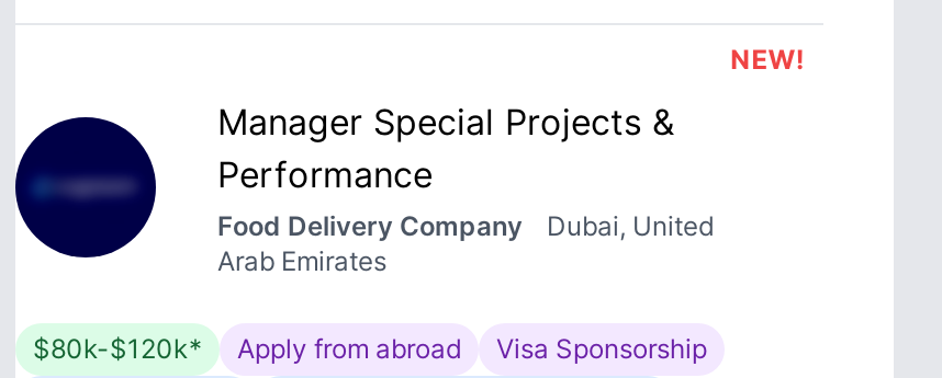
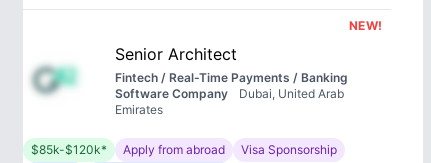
[13,100,714,277] [image] | Manager Special Projects & | Performance | Food Delivery Company | Dubai, United | Arab Emirates -> [22,44,348,117] [image] | Senior Architect | Fintech / Real-Time Payments / Banking | Software Company | Dubai, United Arab | Emirates
[33,332,707,365] $80k-$120k* Apply from abroad Visa Sponsorship -> [31,142,337,157] $85k-$120k* Apply from abroad Visa Sponsorship

